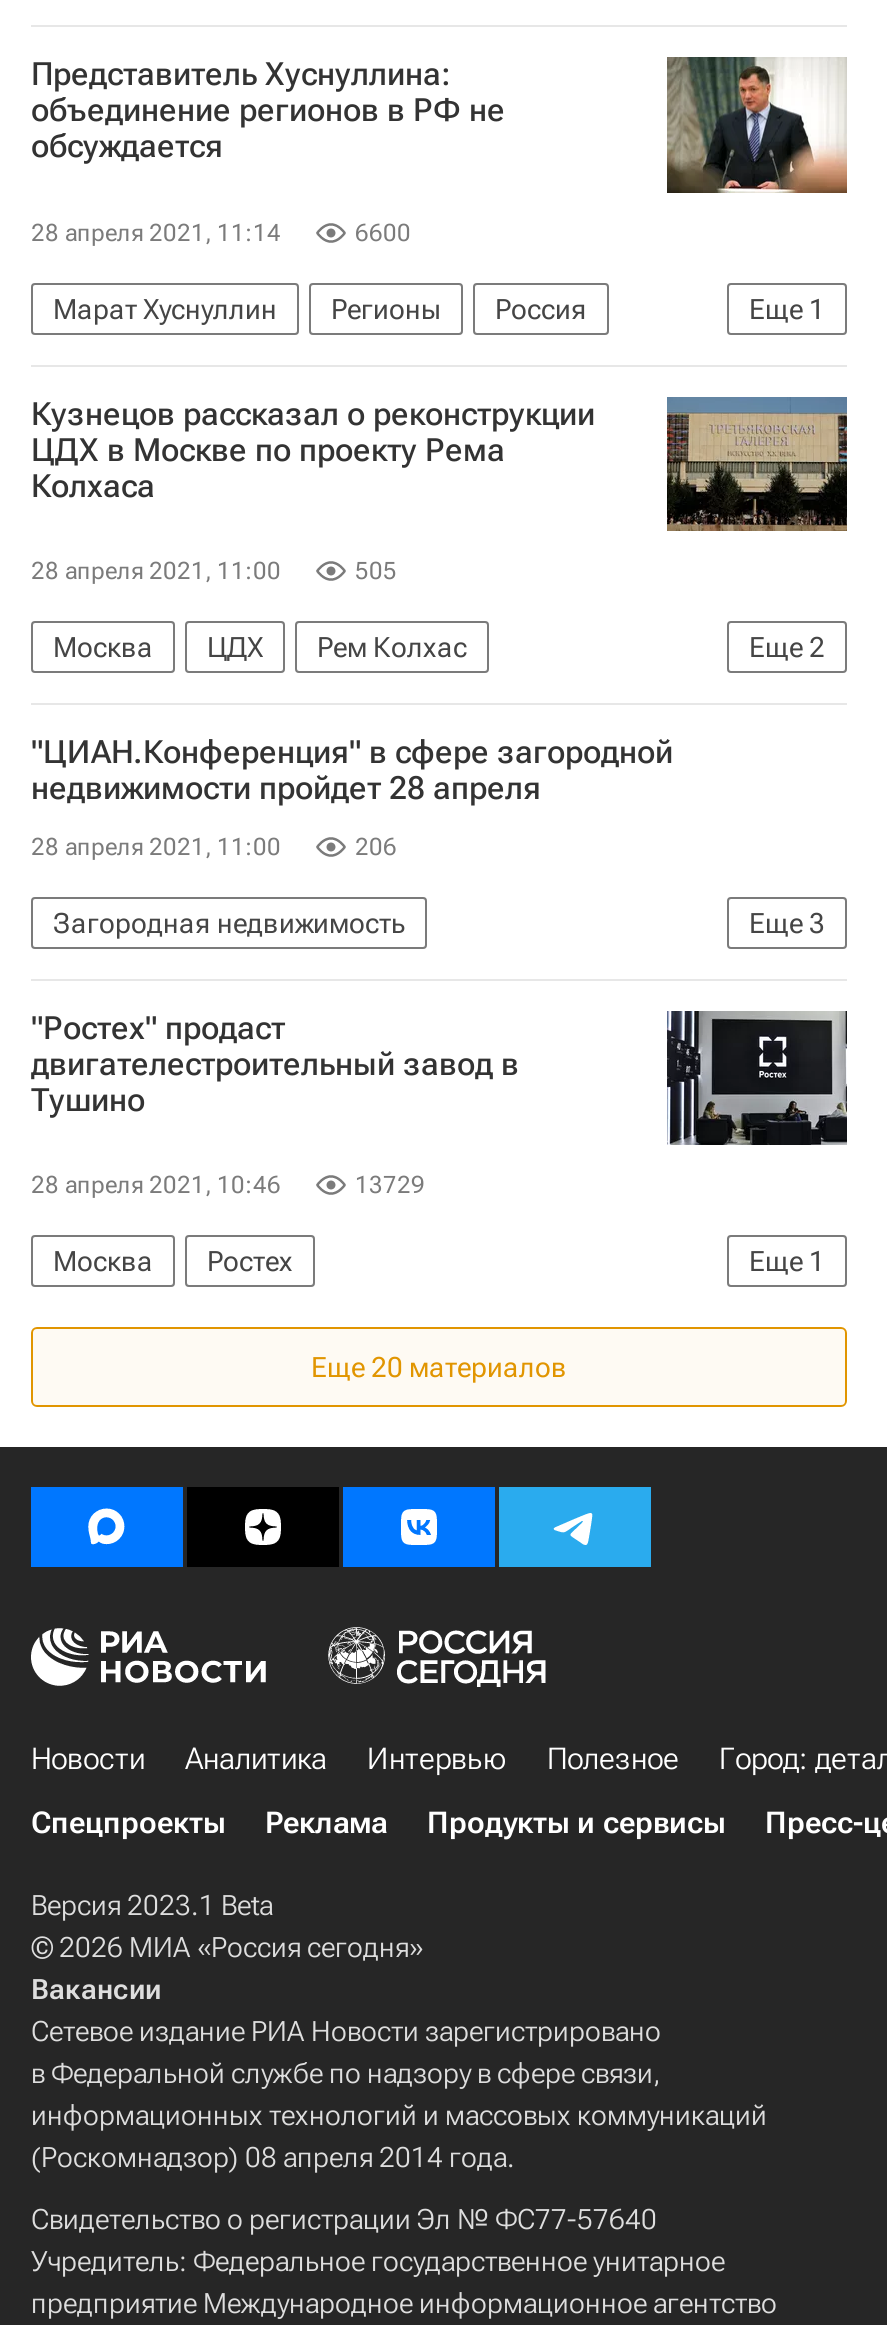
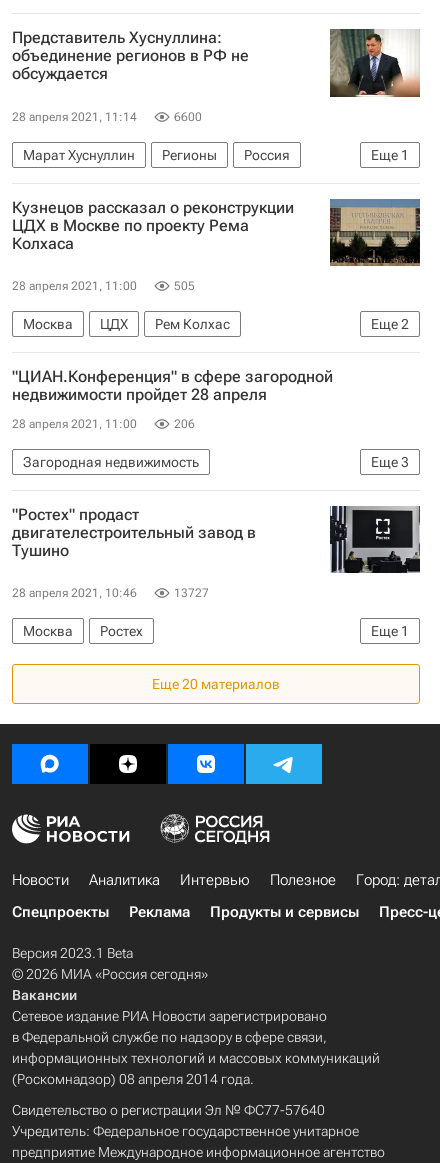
[355,1170,425,1198] 13729 -> [174,585,209,599] 13727

